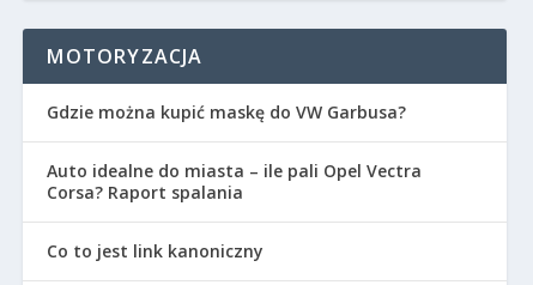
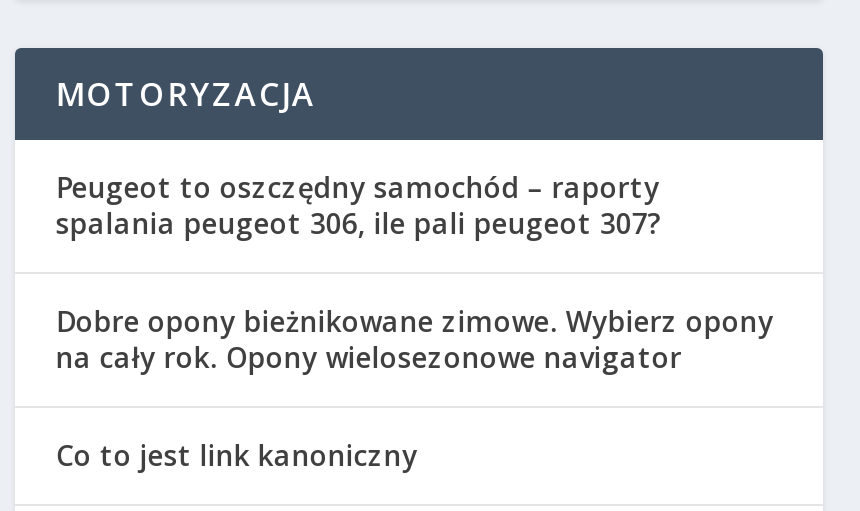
[47,101,407,123] Gdzie można kupić maskę do VW Garbusa? -> [56,168,662,242] Peugeot to oszczędny samochód – raporty | spalania peugeot 306, ile pali peugeot 307?
[47,159,422,204] Auto idealne do miasta – ile pali Opel Vectra | Corsa? Raport spalania -> [56,302,774,376] Dobre opony bieżnikowane zimowe. Wybierz opony | na cały rok. Opony wielosezonowe navigator

